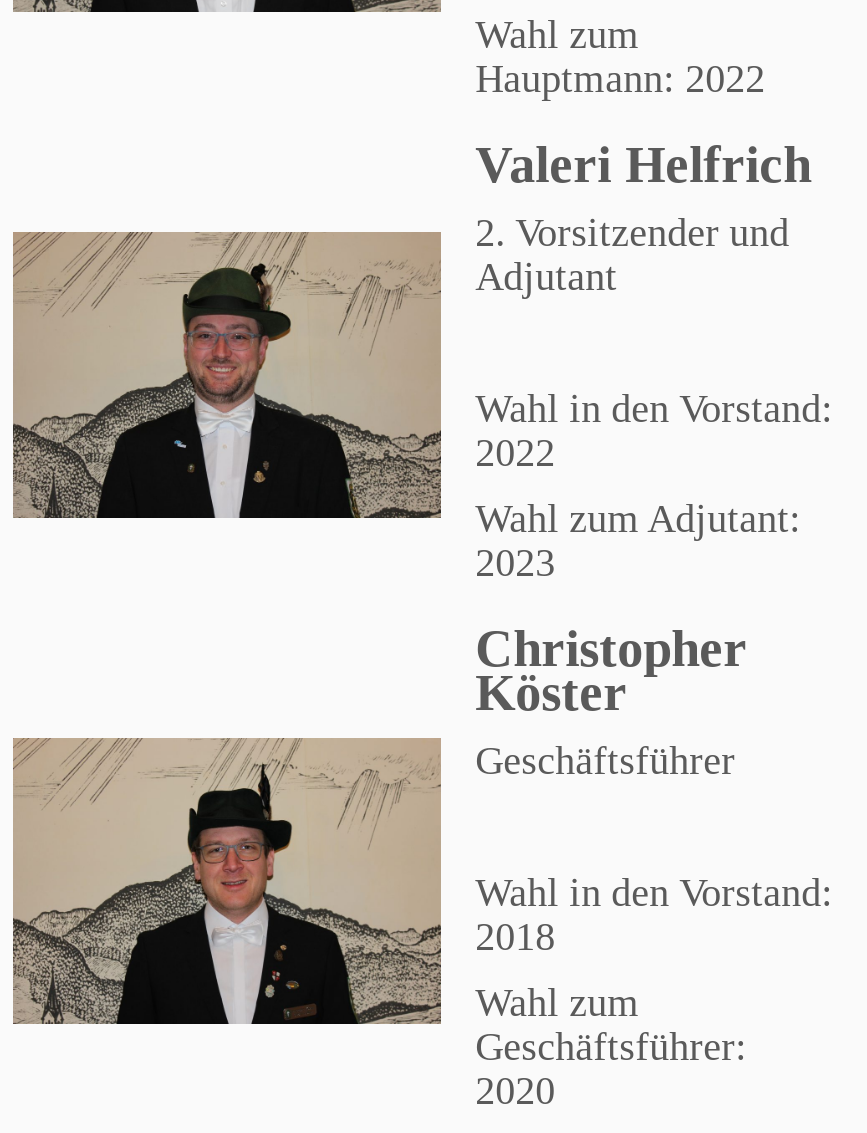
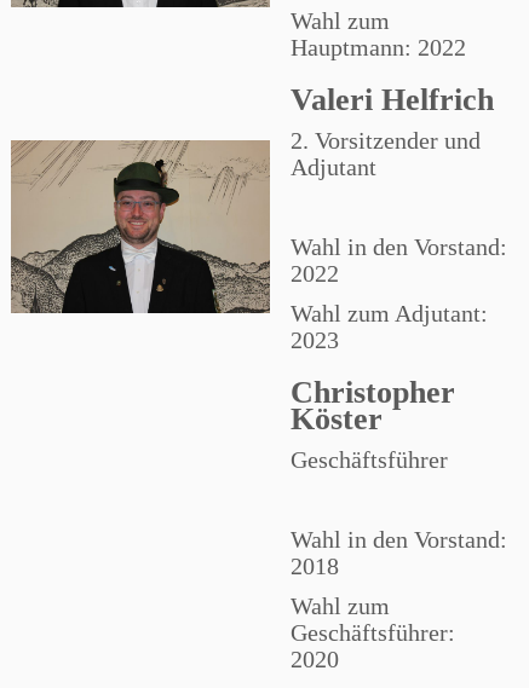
[11,736,443,1026] [image] -> none

